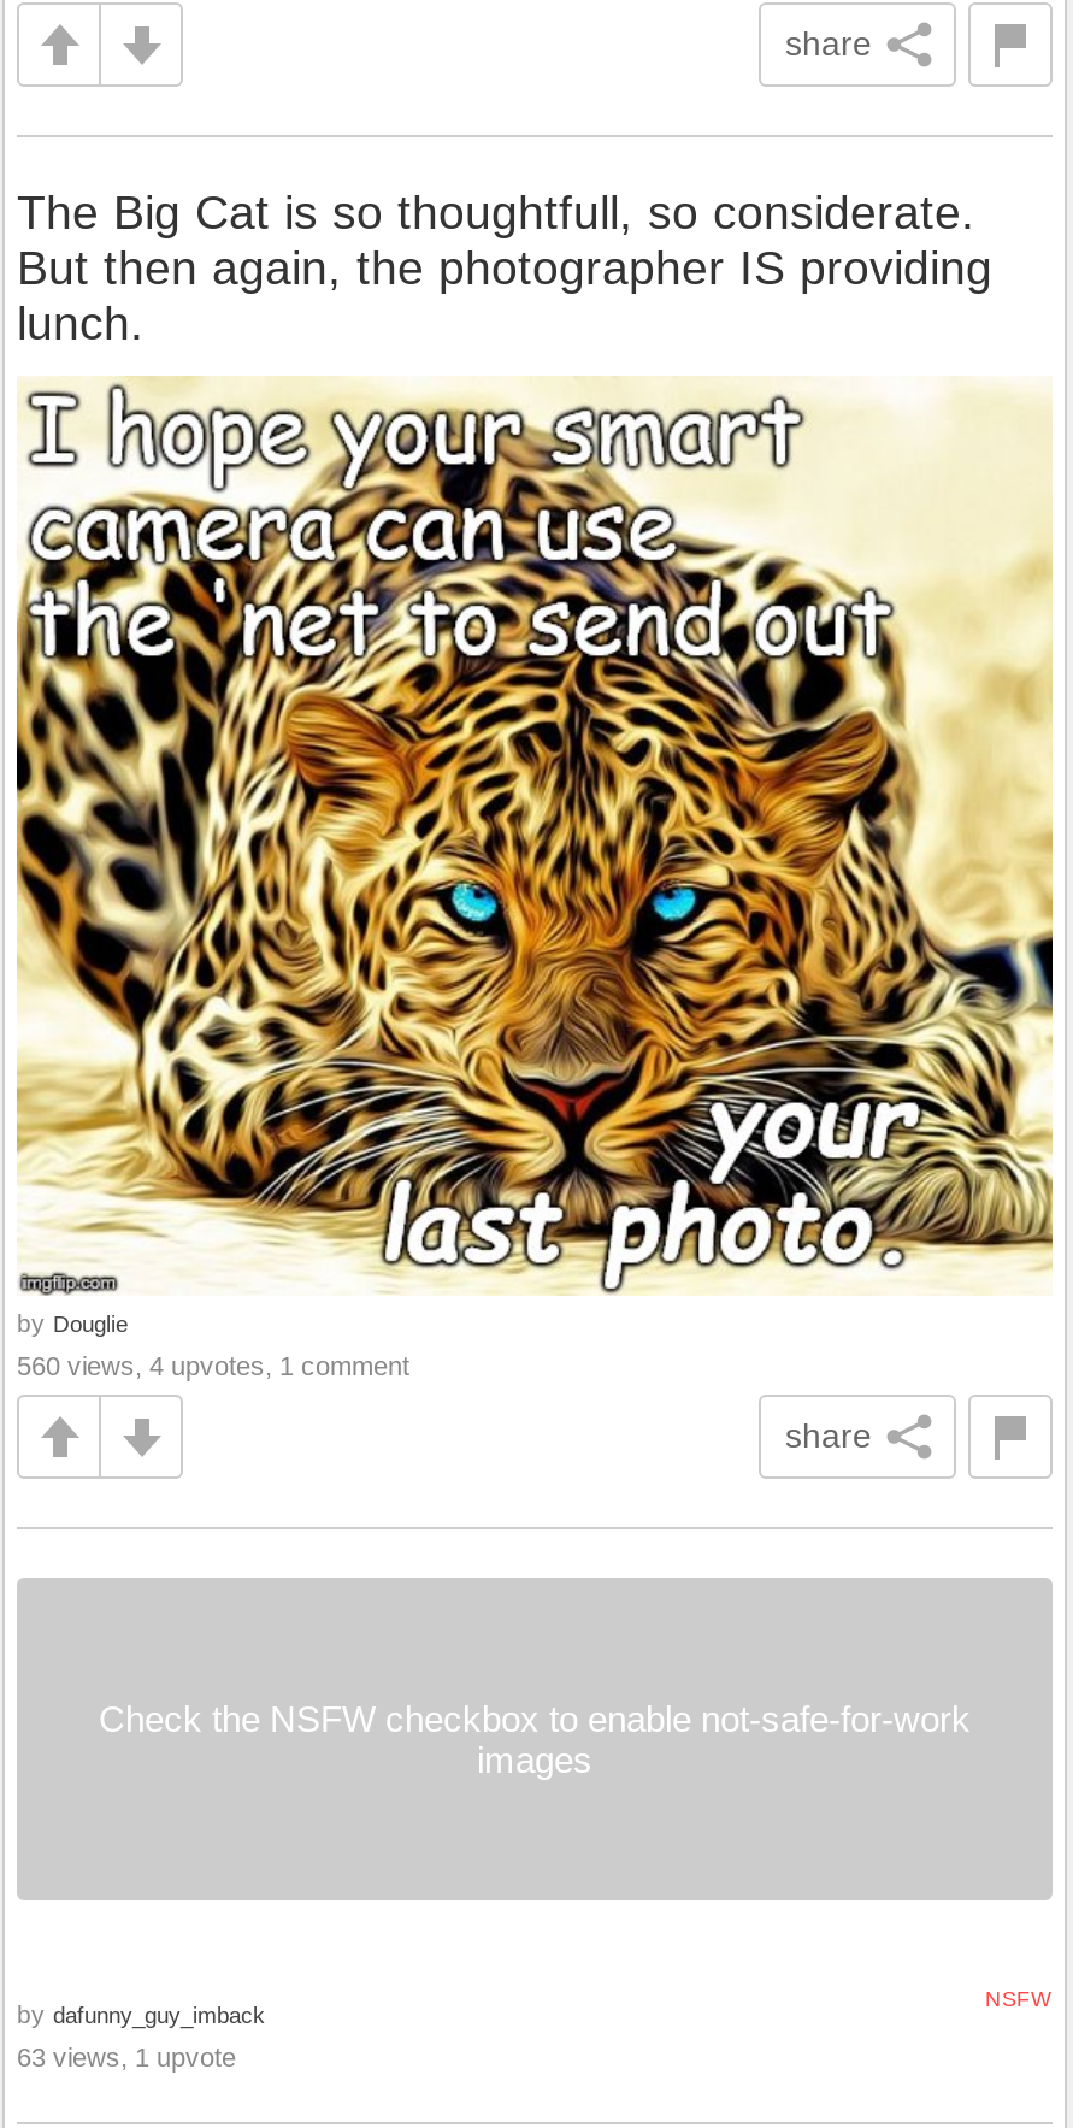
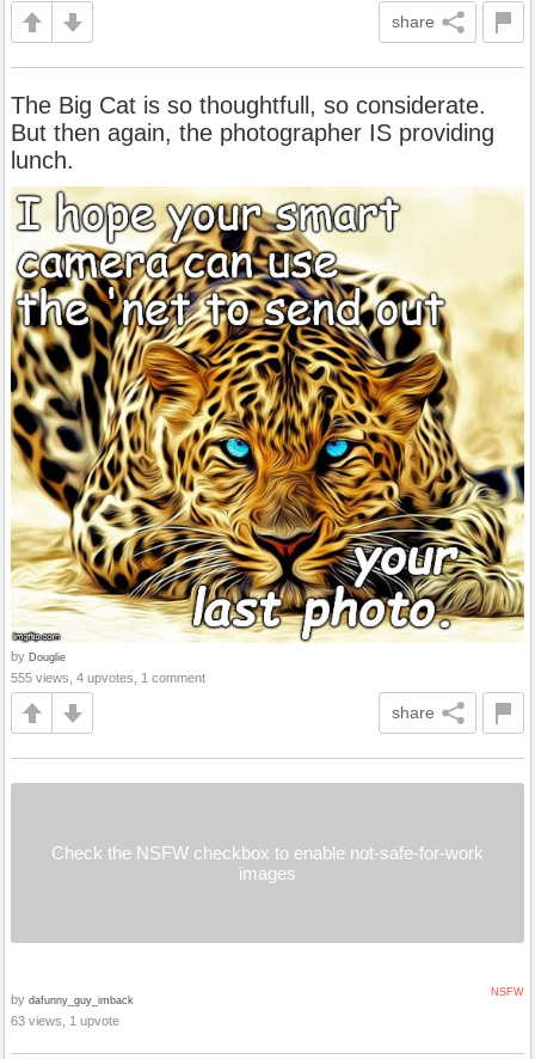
[17,1351,409,1380] 560 views, 4 upvotes, 1 comment -> [11,671,205,685] 555 views, 4 upvotes, 1 comment

